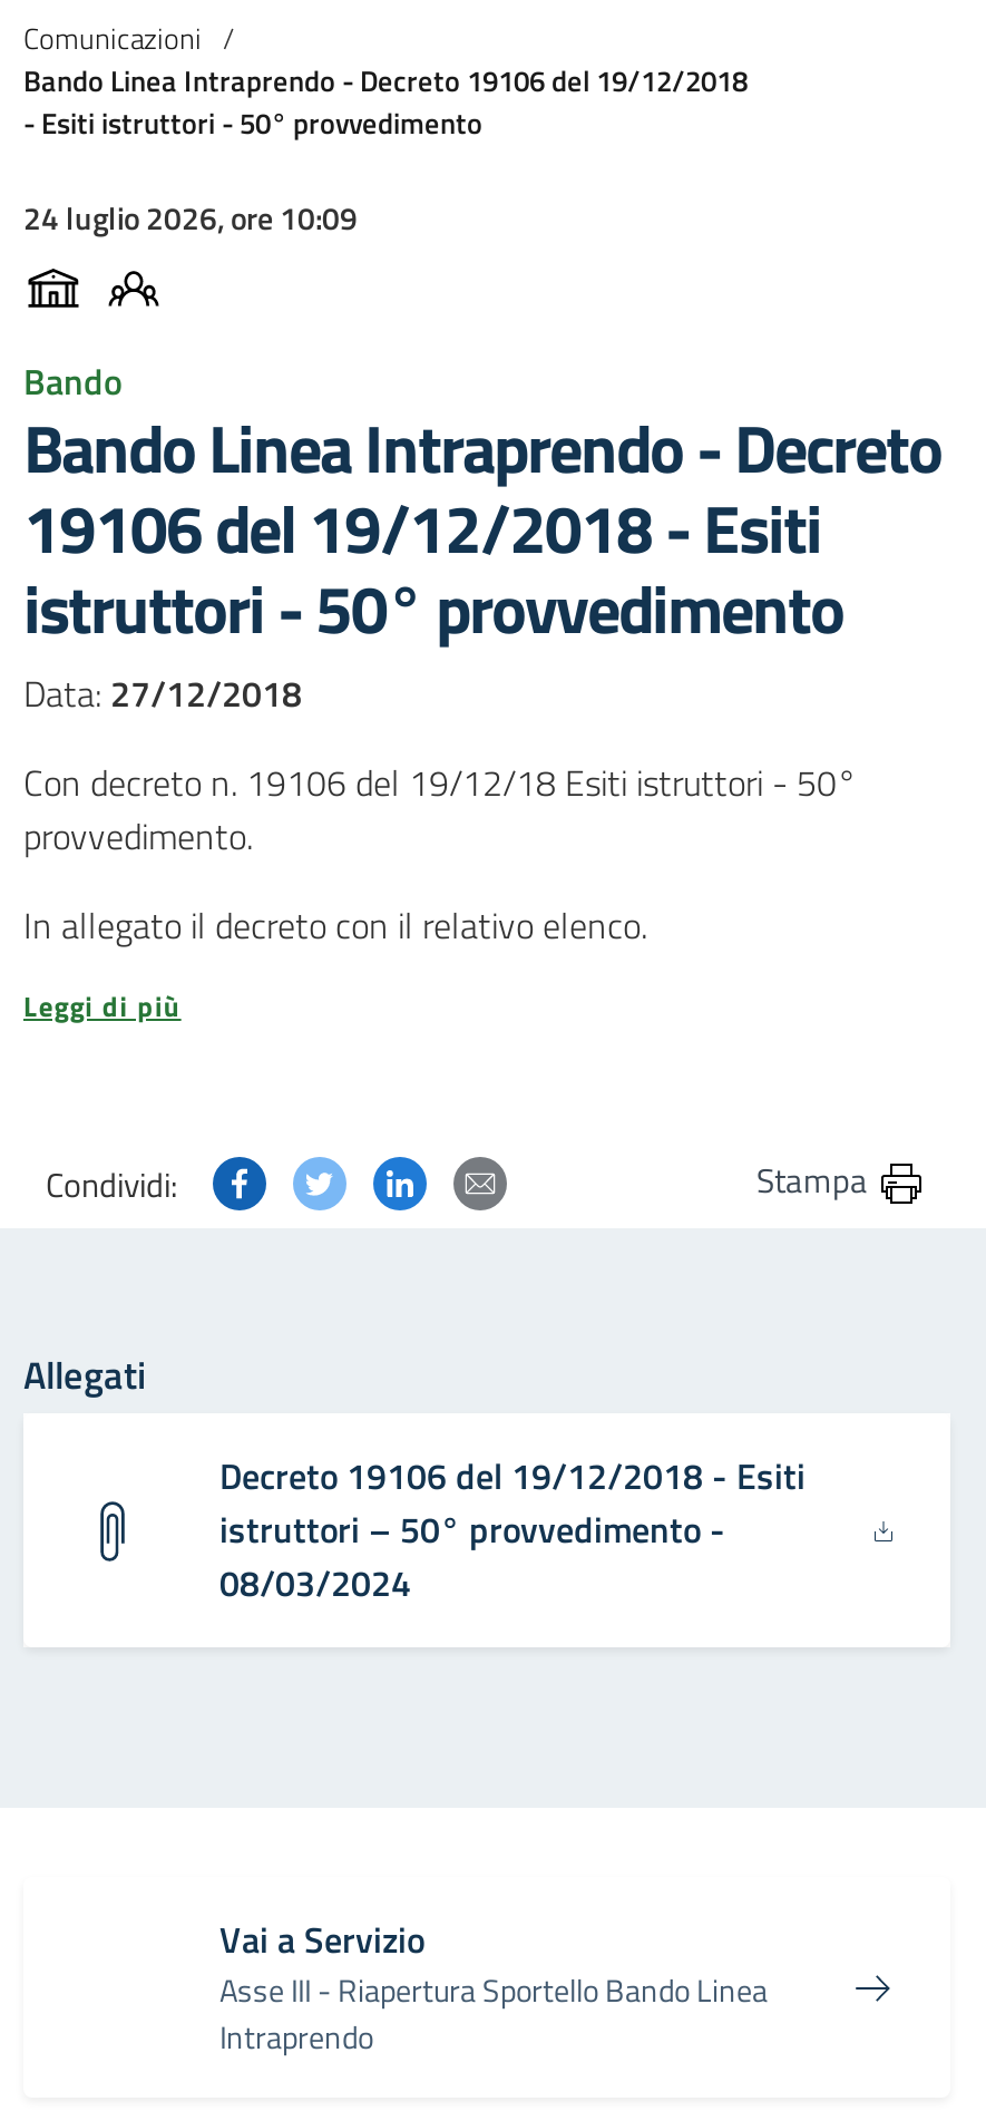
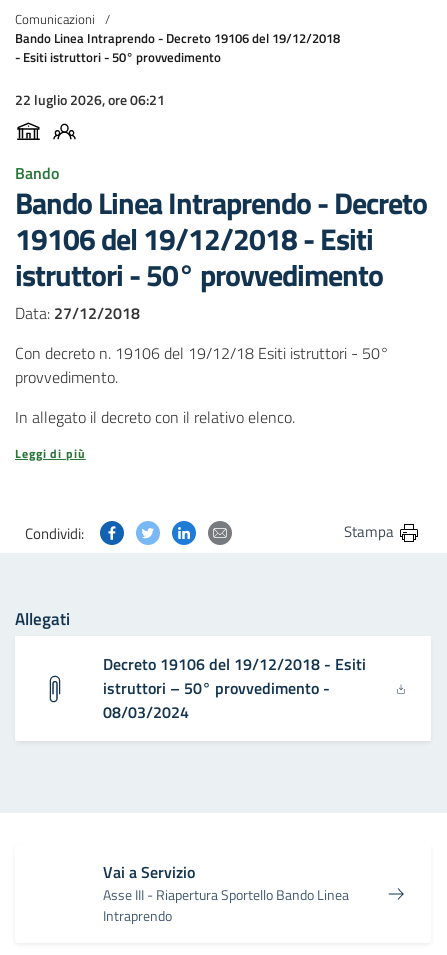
[23,194,358,241] 24 luglio 2026, ore 10:09 -> [15,89,165,110] 22 luglio 2026, ore 06:21

